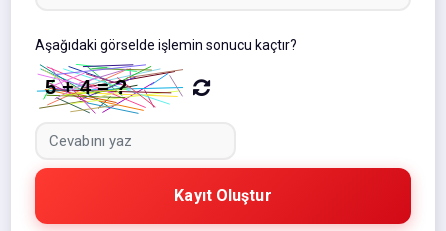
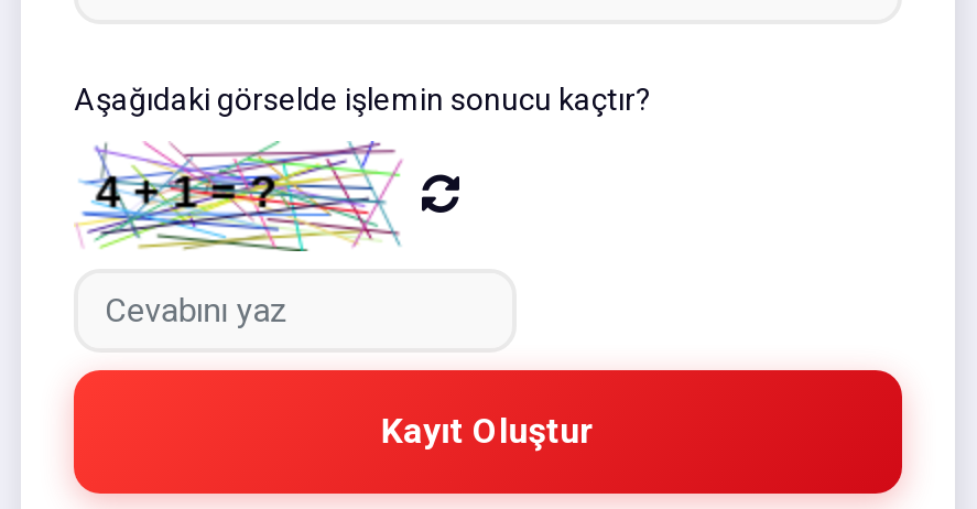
[37,63,183,113] [image] -> [76,141,402,251] [image]

